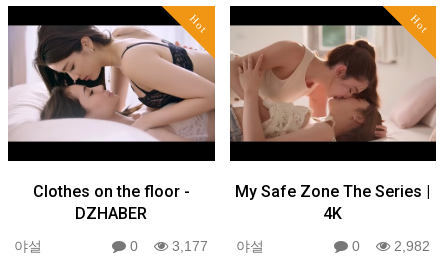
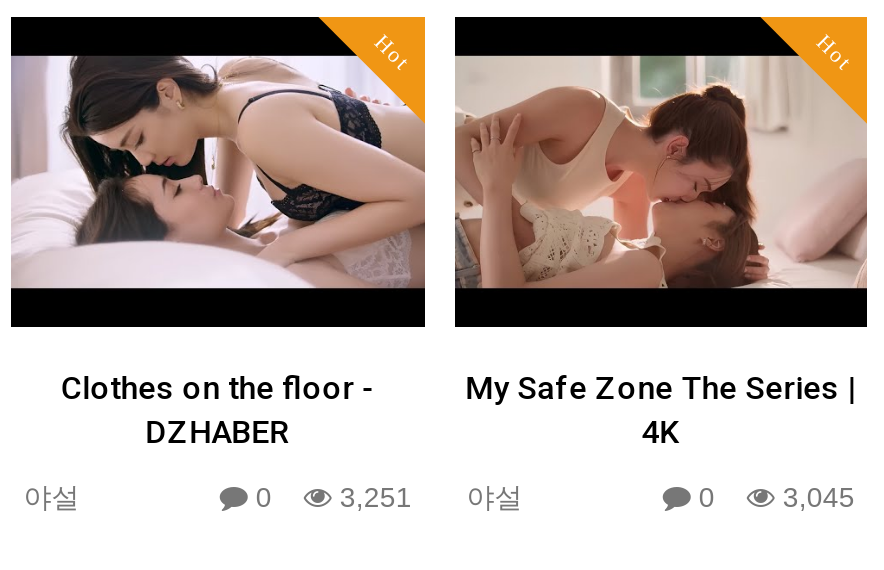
[126,238,264,254] 0 3,177 야설 -> [248,481,522,513] 0 3,251 야설
[348,238,430,254] 0 2,982 -> [691,481,855,513] 0 3,045

